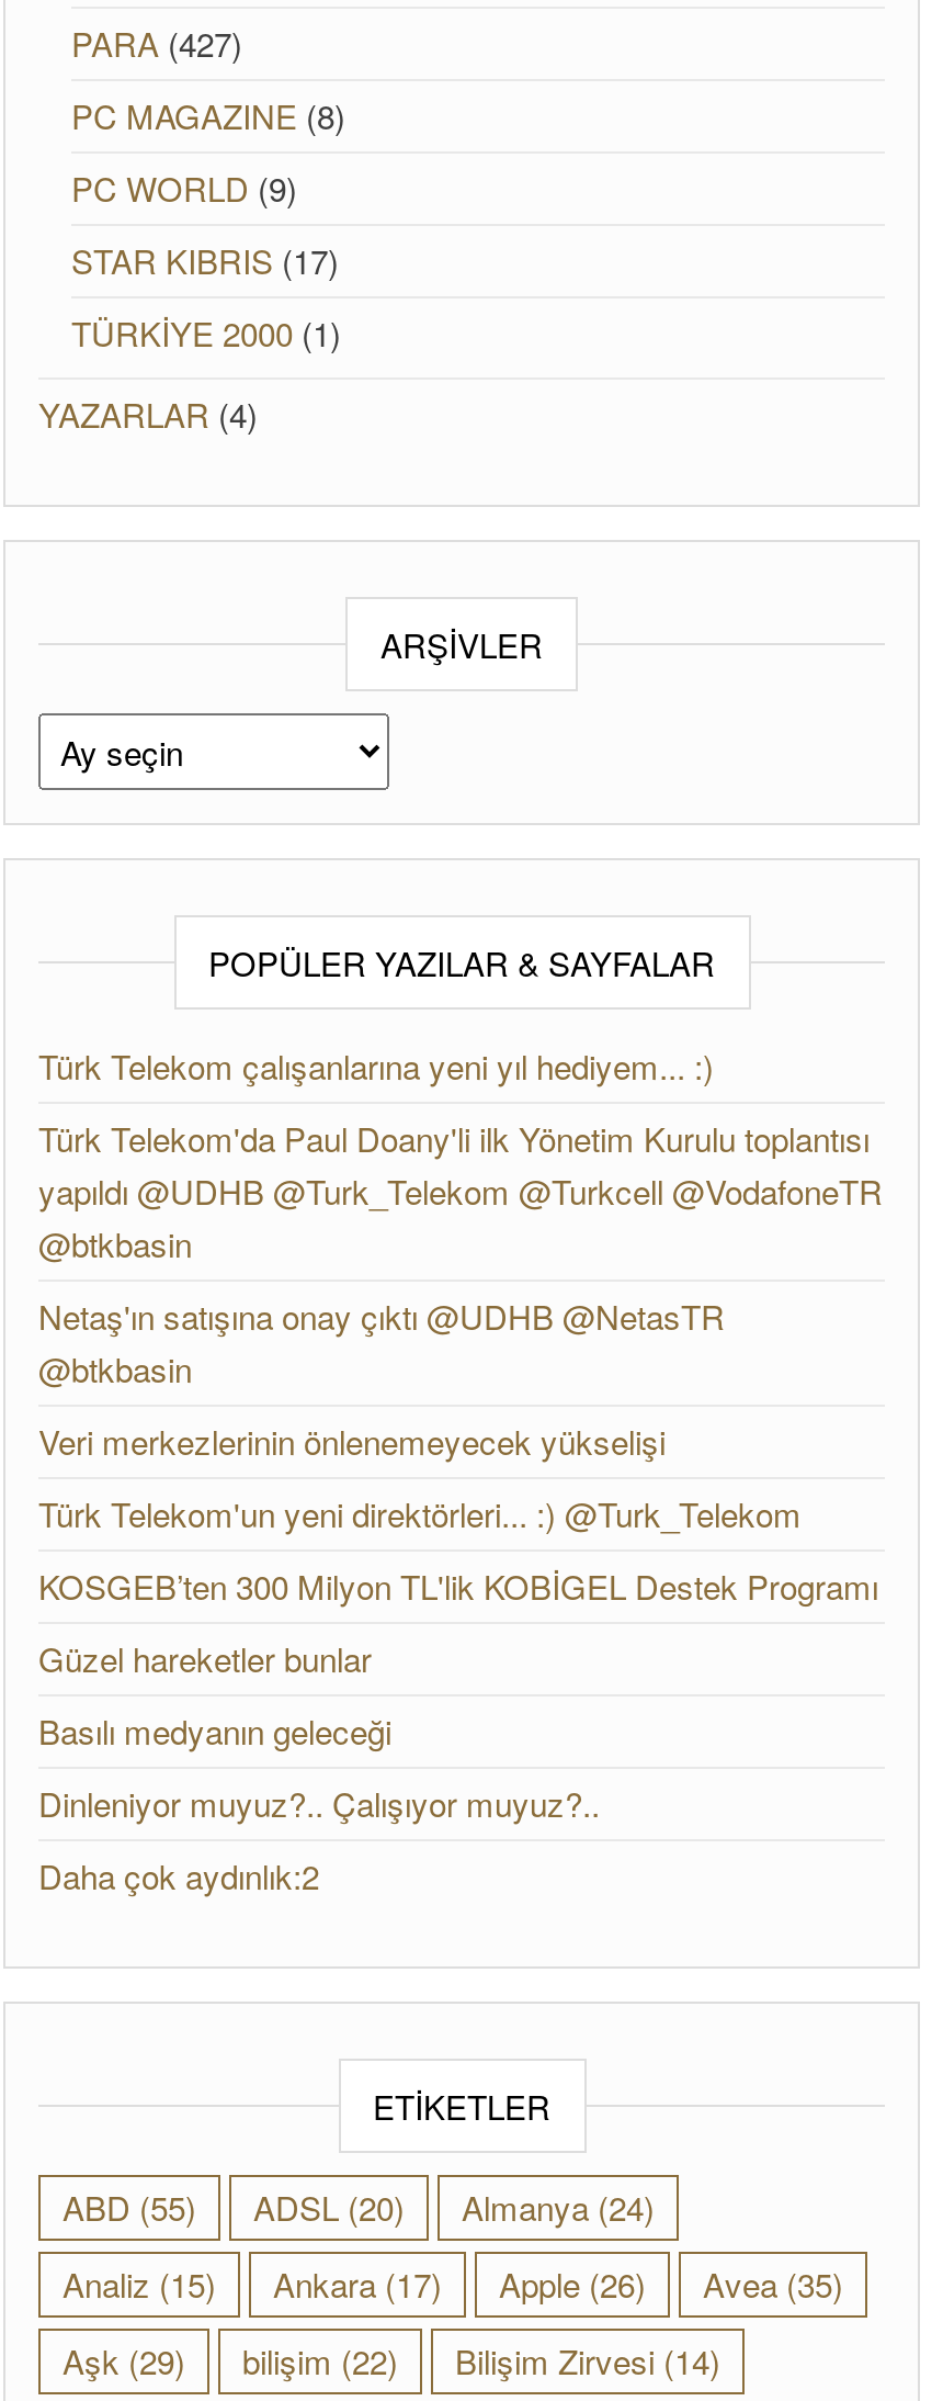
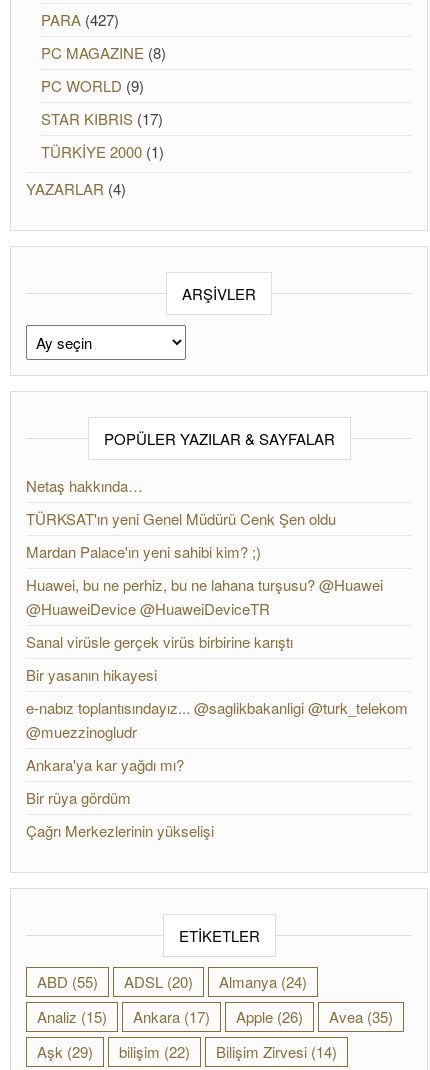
[38,1043,714,1089] Türk Telekom çalışanlarına yeni yıl hediyem... :) -> [26,475,143,496] Netaş hakkında…
[38,1115,883,1267] Türk Telekom'da Paul Doany'li ilk Yönetim Kurulu toplantısı | yapıldı @UDHB @Turk_Telekom @Turkcell @VodafoneTR | @btkbasin -> [26,508,336,529] TÜRKSAT'ın yeni Genel Müdürü Cenk Şen oldu
[38,1293,725,1392] Netaş'ın satışına onay çıktı @UDHB @NetasTR | @btkbasin -> [26,541,261,562] Mardan Palace'ın yeni sahibi kim? ;)
[38,1418,666,1464] Veri merkezlerinin önlenemeyecek yükselişi -> [26,574,383,619] Huawei, bu ne perhiz, bu ne lahana turşusu? @Huawei | @HuaweiDevice @HuaweiDeviceTR
[38,1490,802,1537] Türk Telekom'un yeni direktörleri... :) @Turk_Telekom -> [26,631,293,652] Sanal virüsle gerçek virüs birbirine karıştı
[38,1563,878,1609] KOSGEB’ten 300 Milyon TL'lik KOBİGEL Destek Programı -> [26,664,157,685] Bir yasanın hikayesi
[38,1635,372,1681] Güzel hareketler bunlar -> [26,697,408,742] e-nabız toplantısındayız... @saglikbakanligi @turk_telekom | @muezzinogludr
[38,1708,391,1754] Basılı medyanın geleceği -> [26,754,184,775] Ankara'ya kar yağdı mı?
[38,1780,609,1826] Dinleniyor muyuz?.. Çalışıyor muyuz?.. -> [26,787,131,808] Bir rüya gördüm
[38,1853,319,1899] Daha çok aydınlık:2 -> [26,820,214,841] Çağrı Merkezlerinin yükselişi

